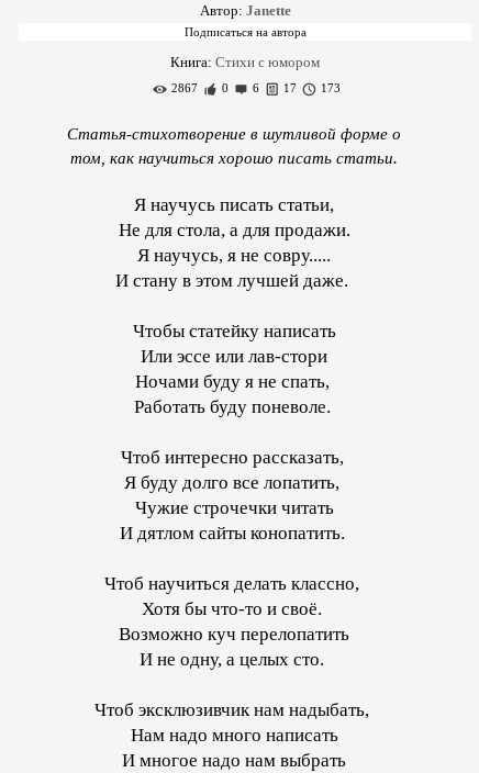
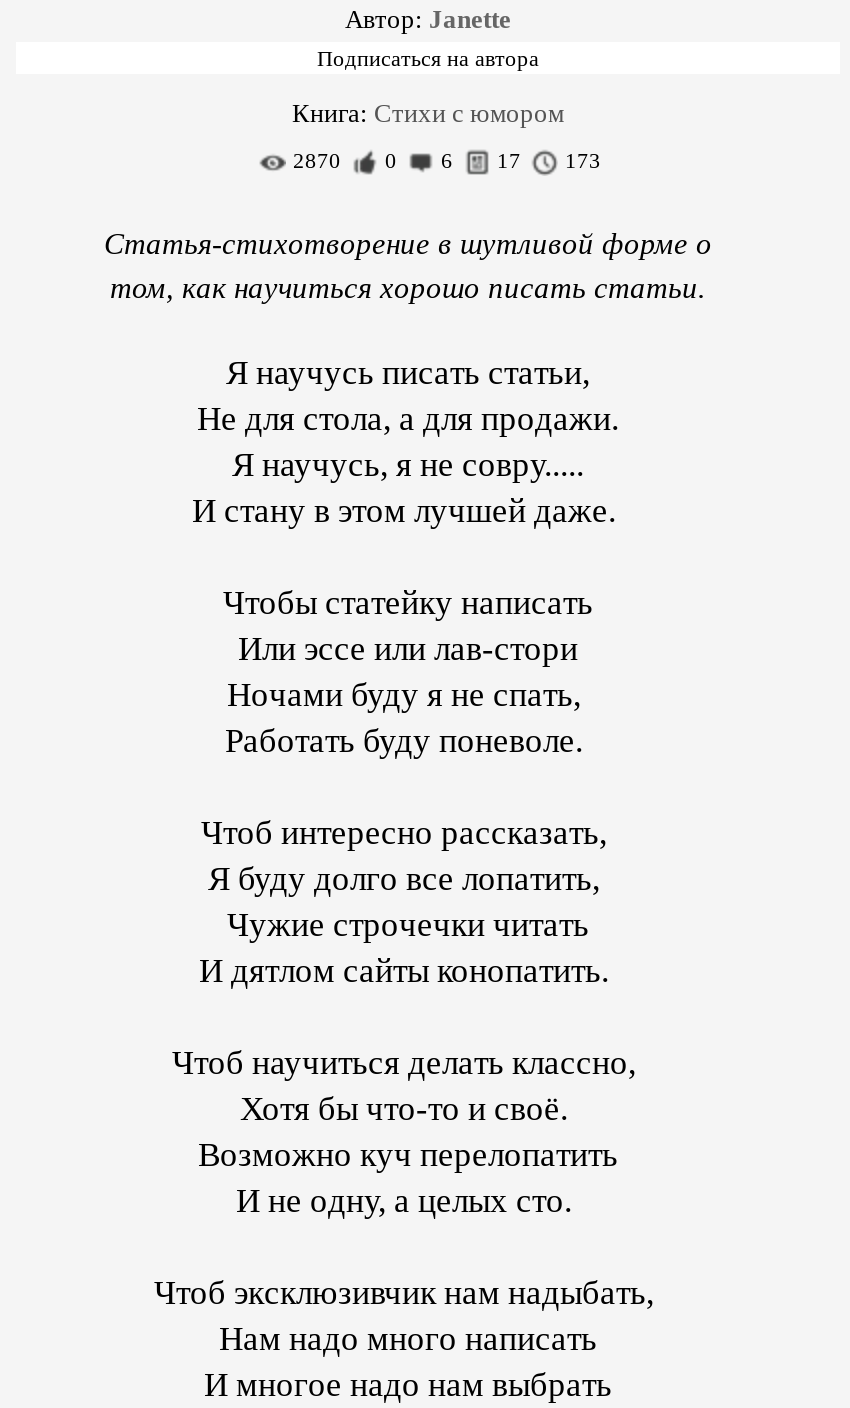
[171,81,340,94] 2867 0 6 17 173 -> [293,148,601,172] 2870 0 6 17 173

